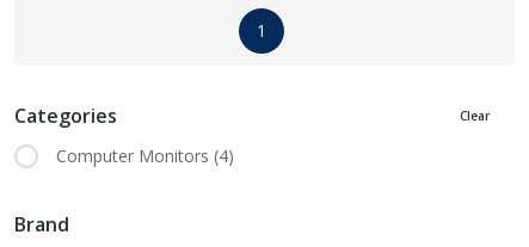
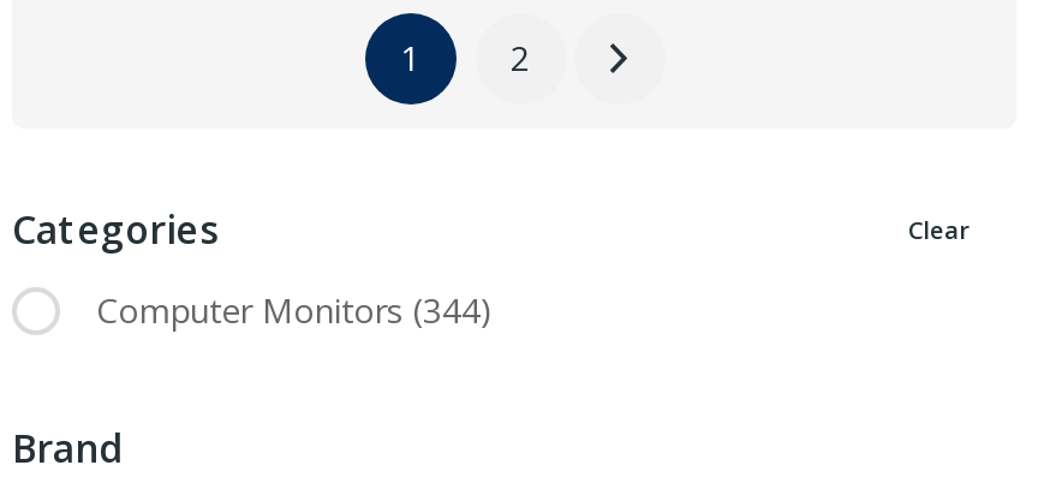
none -> [511,34,530,80] 2
[56,144,234,167] Computer Monitors (4) -> [96,286,493,332] Computer Monitors (344)

